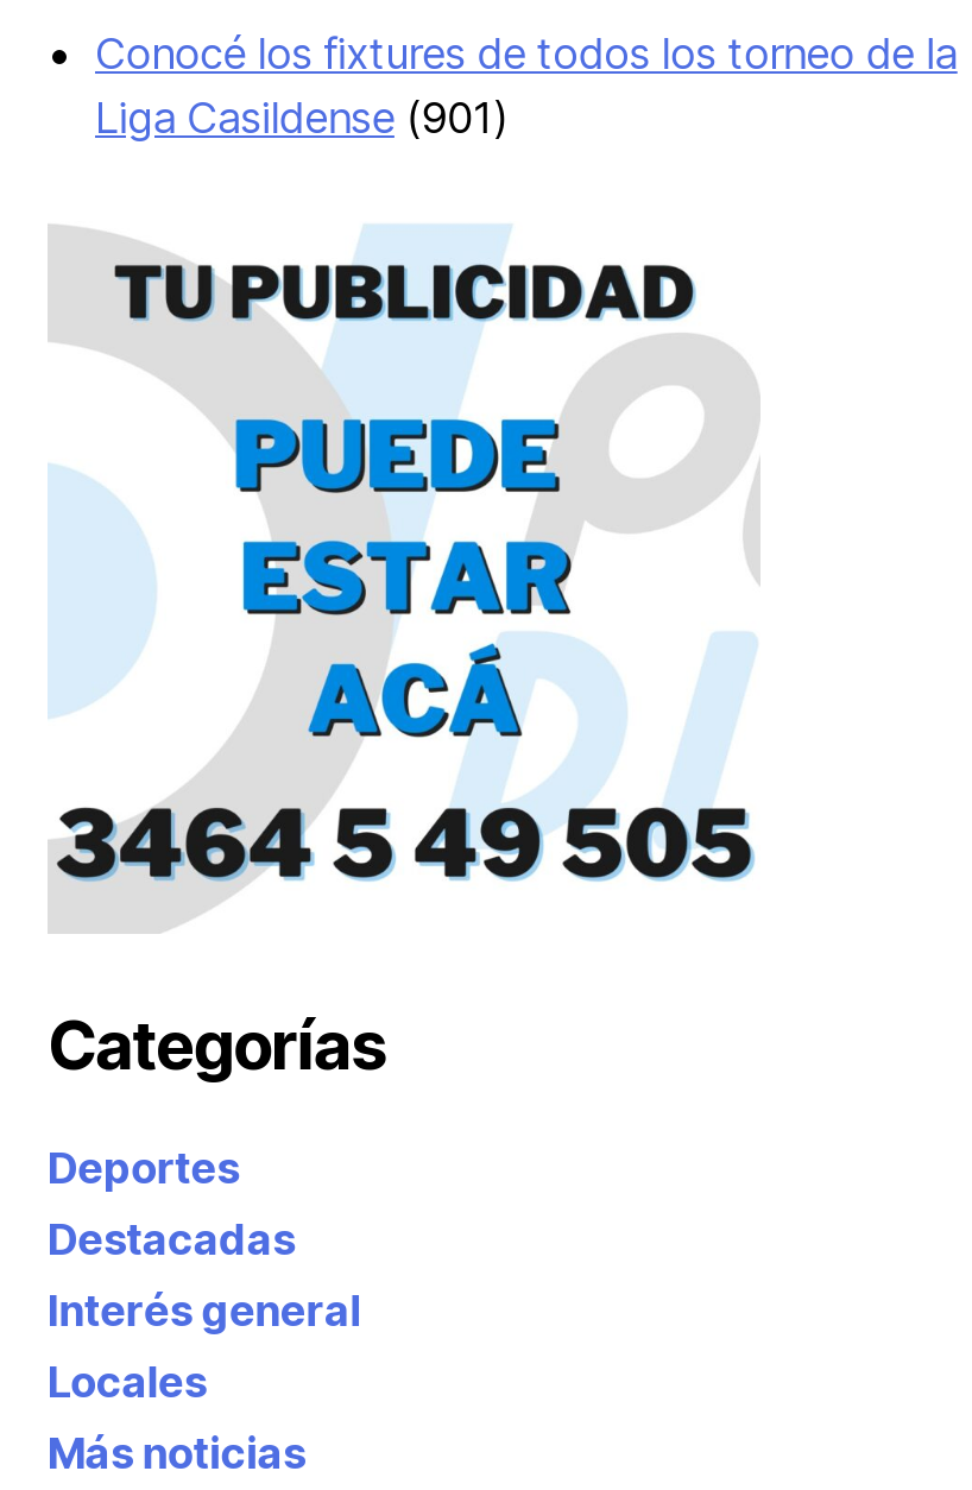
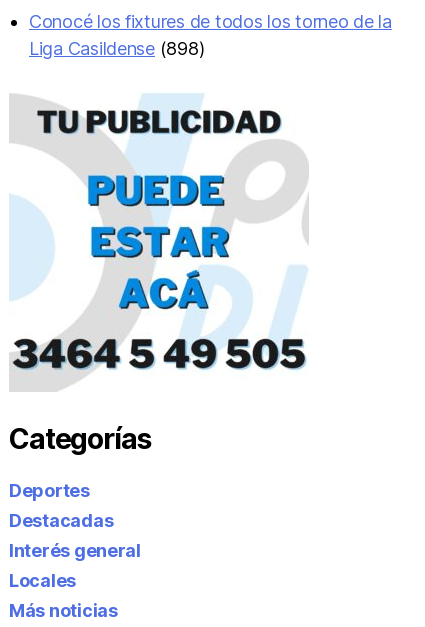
[95,93,507,143] Liga Casildense (901) -> [29,38,204,59] Liga Casildense (898)

